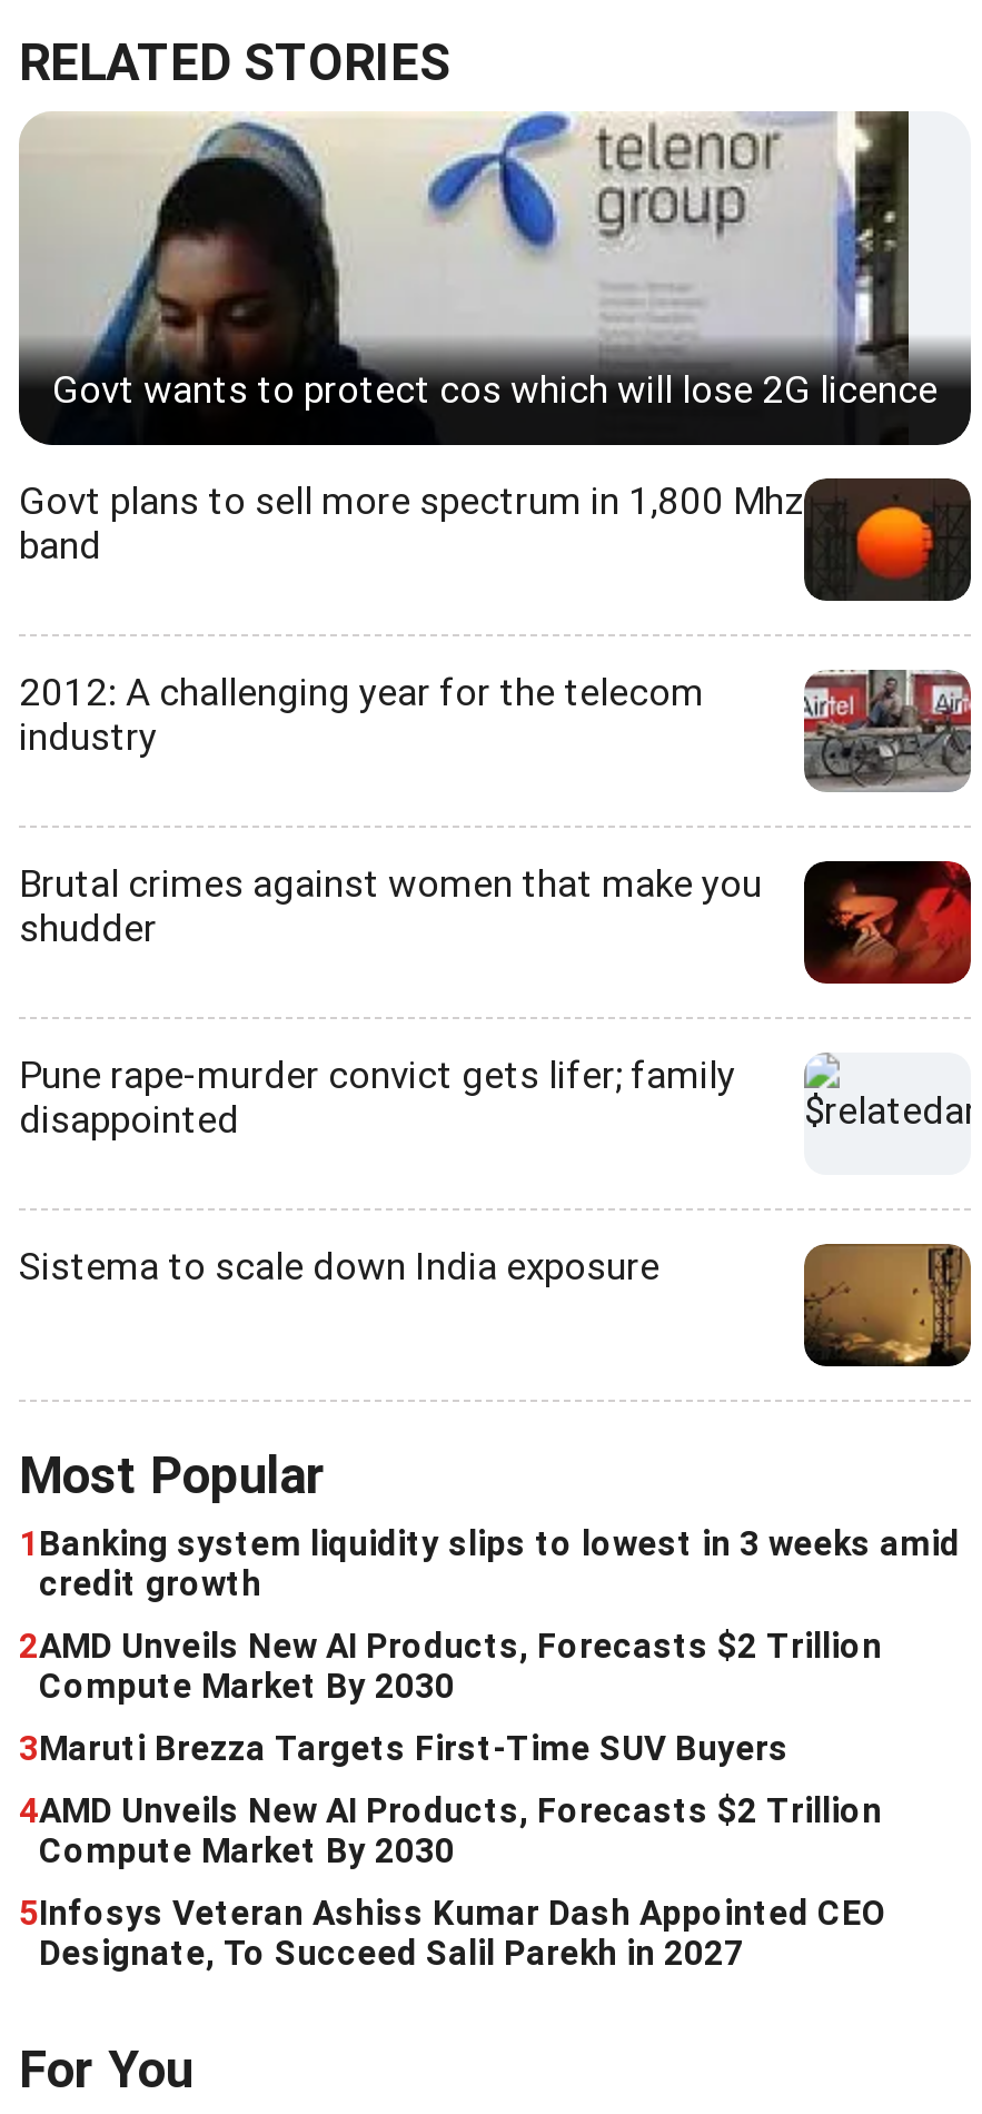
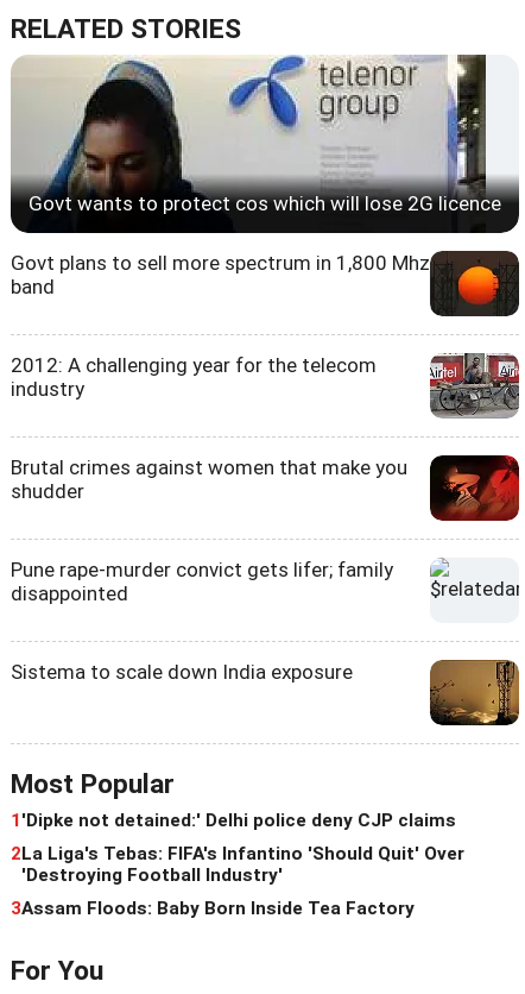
[19,1525,960,1974] 1 Banking system liquidity slips to lowest in 3 weeks amid | credit growth | 2AMD Unveils New AI Products, Forecasts $2 Trillion | Compute Market By 2030 | 3Maruti Brezza Targets First-Time SUV Buyers | 4AMD Unveils New AI Products, Forecasts $2 Trillion | Compute Market By 2030 | 5Infosys Veteran Ashiss Kumar Dash Appointed CEO | Designate, To Succeed Salil Parekh in 2027 -> [11,810,464,919] 1 'Dipke not detained:' Delhi police deny CJP claims | 2La Liga's Tebas: FIFA's Infantino 'Should Quit' Over | 'Destroying Football Industry' | 3Assam Floods: Baby Born Inside Tea Factory

